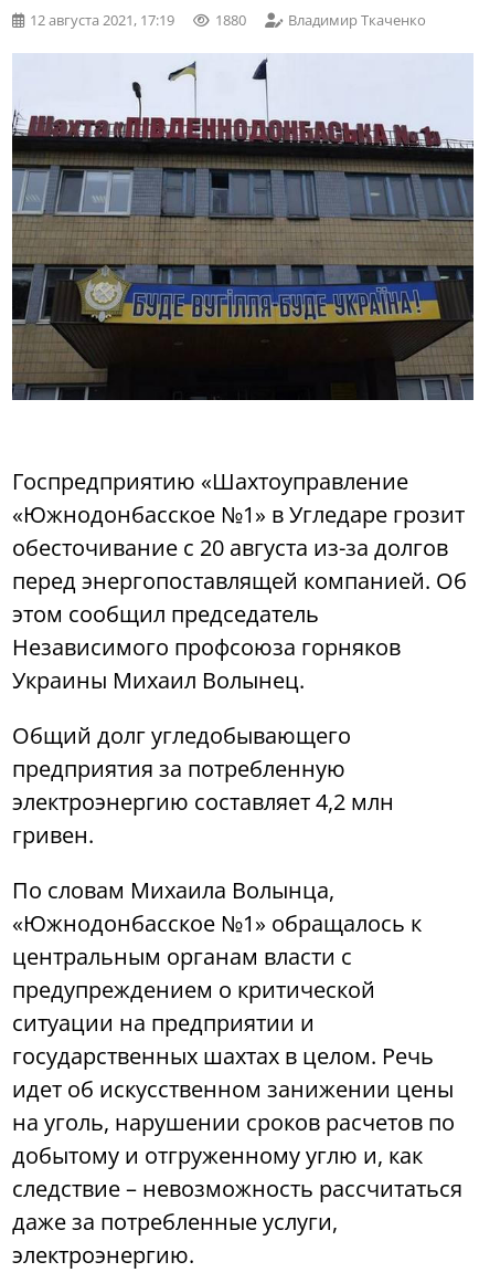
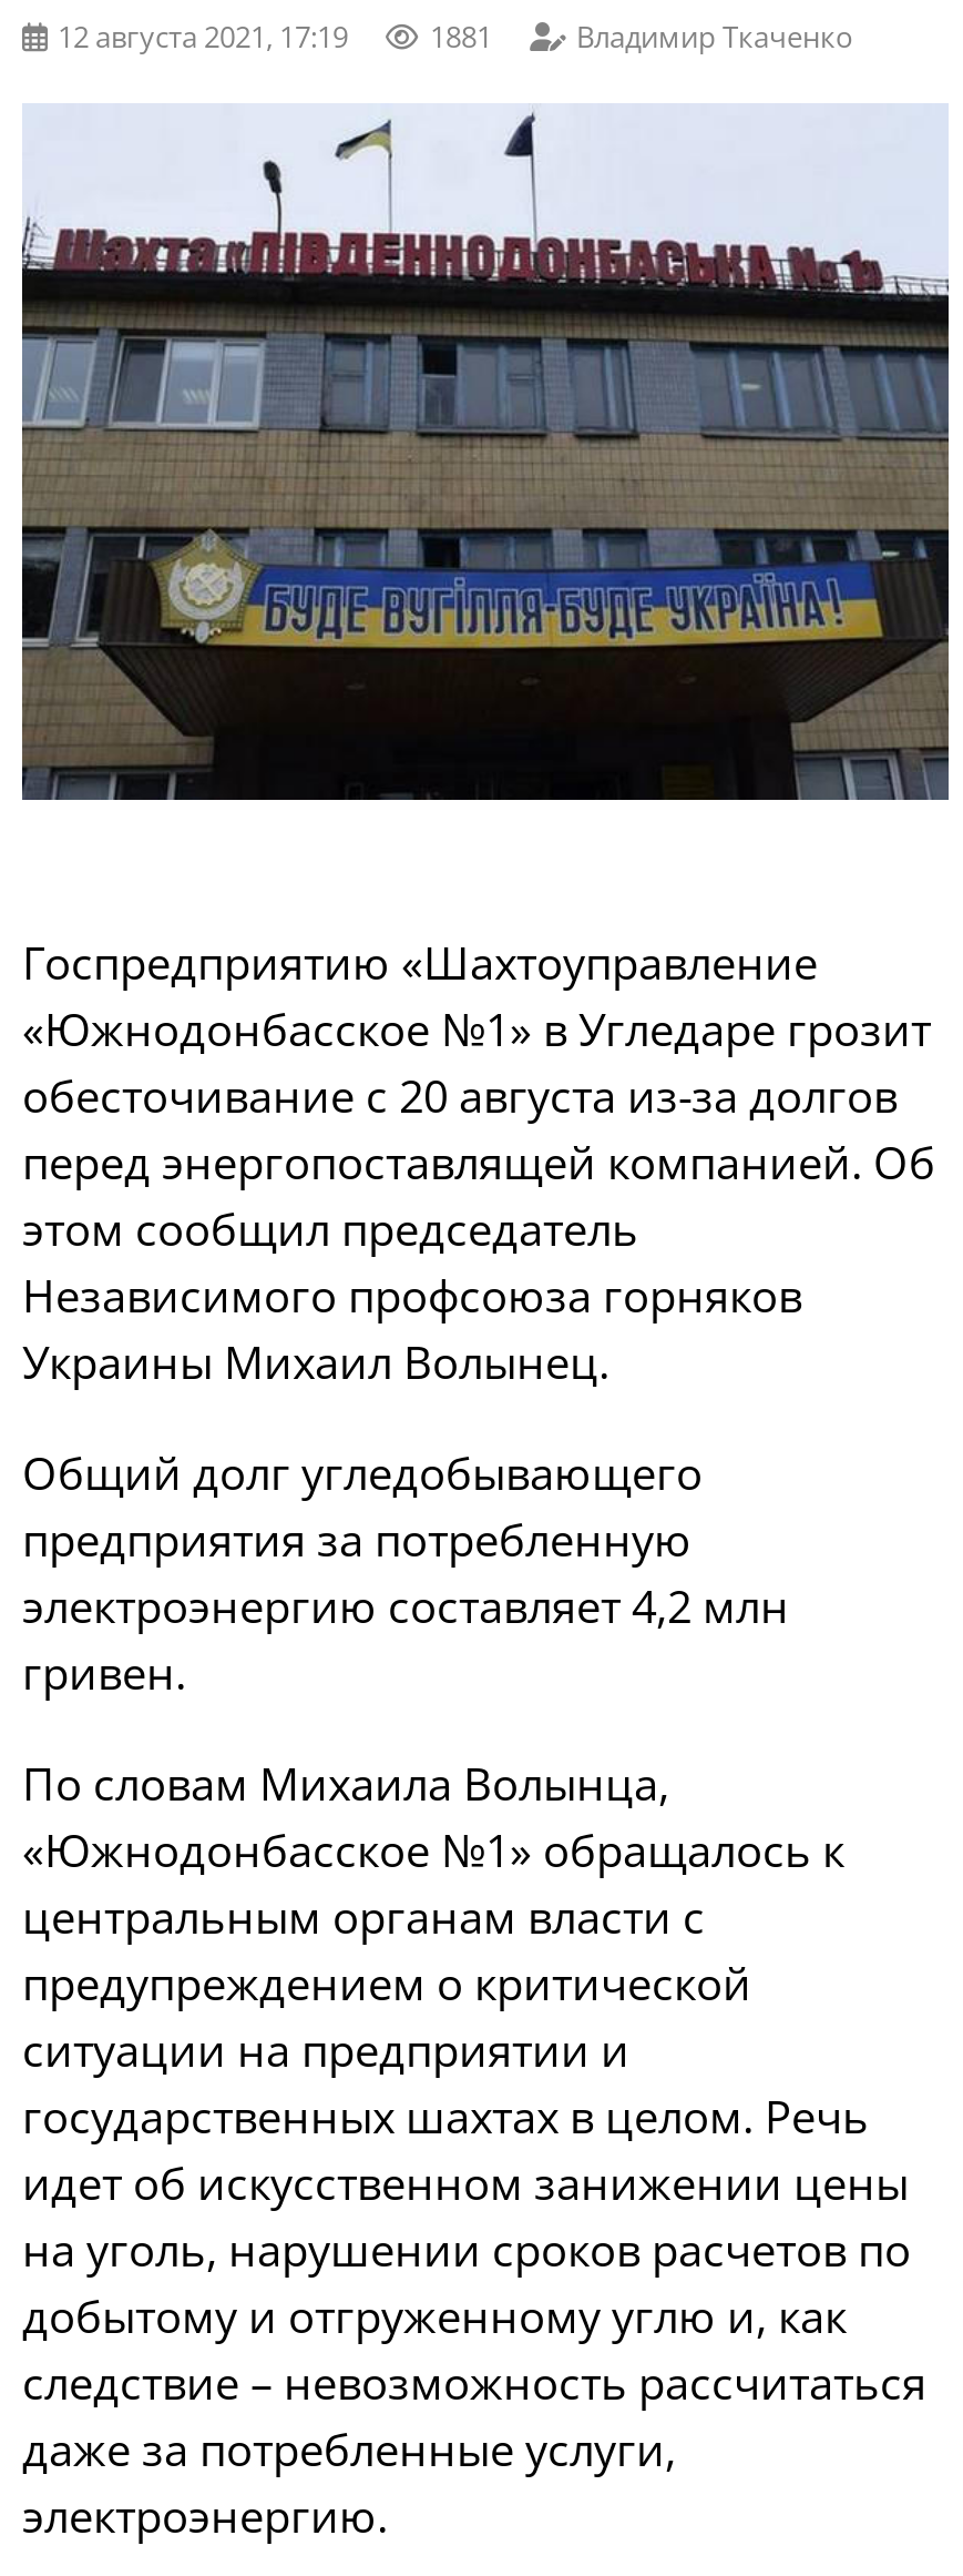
[215,10,246,30] 1880 -> [430,17,492,57] 1881

